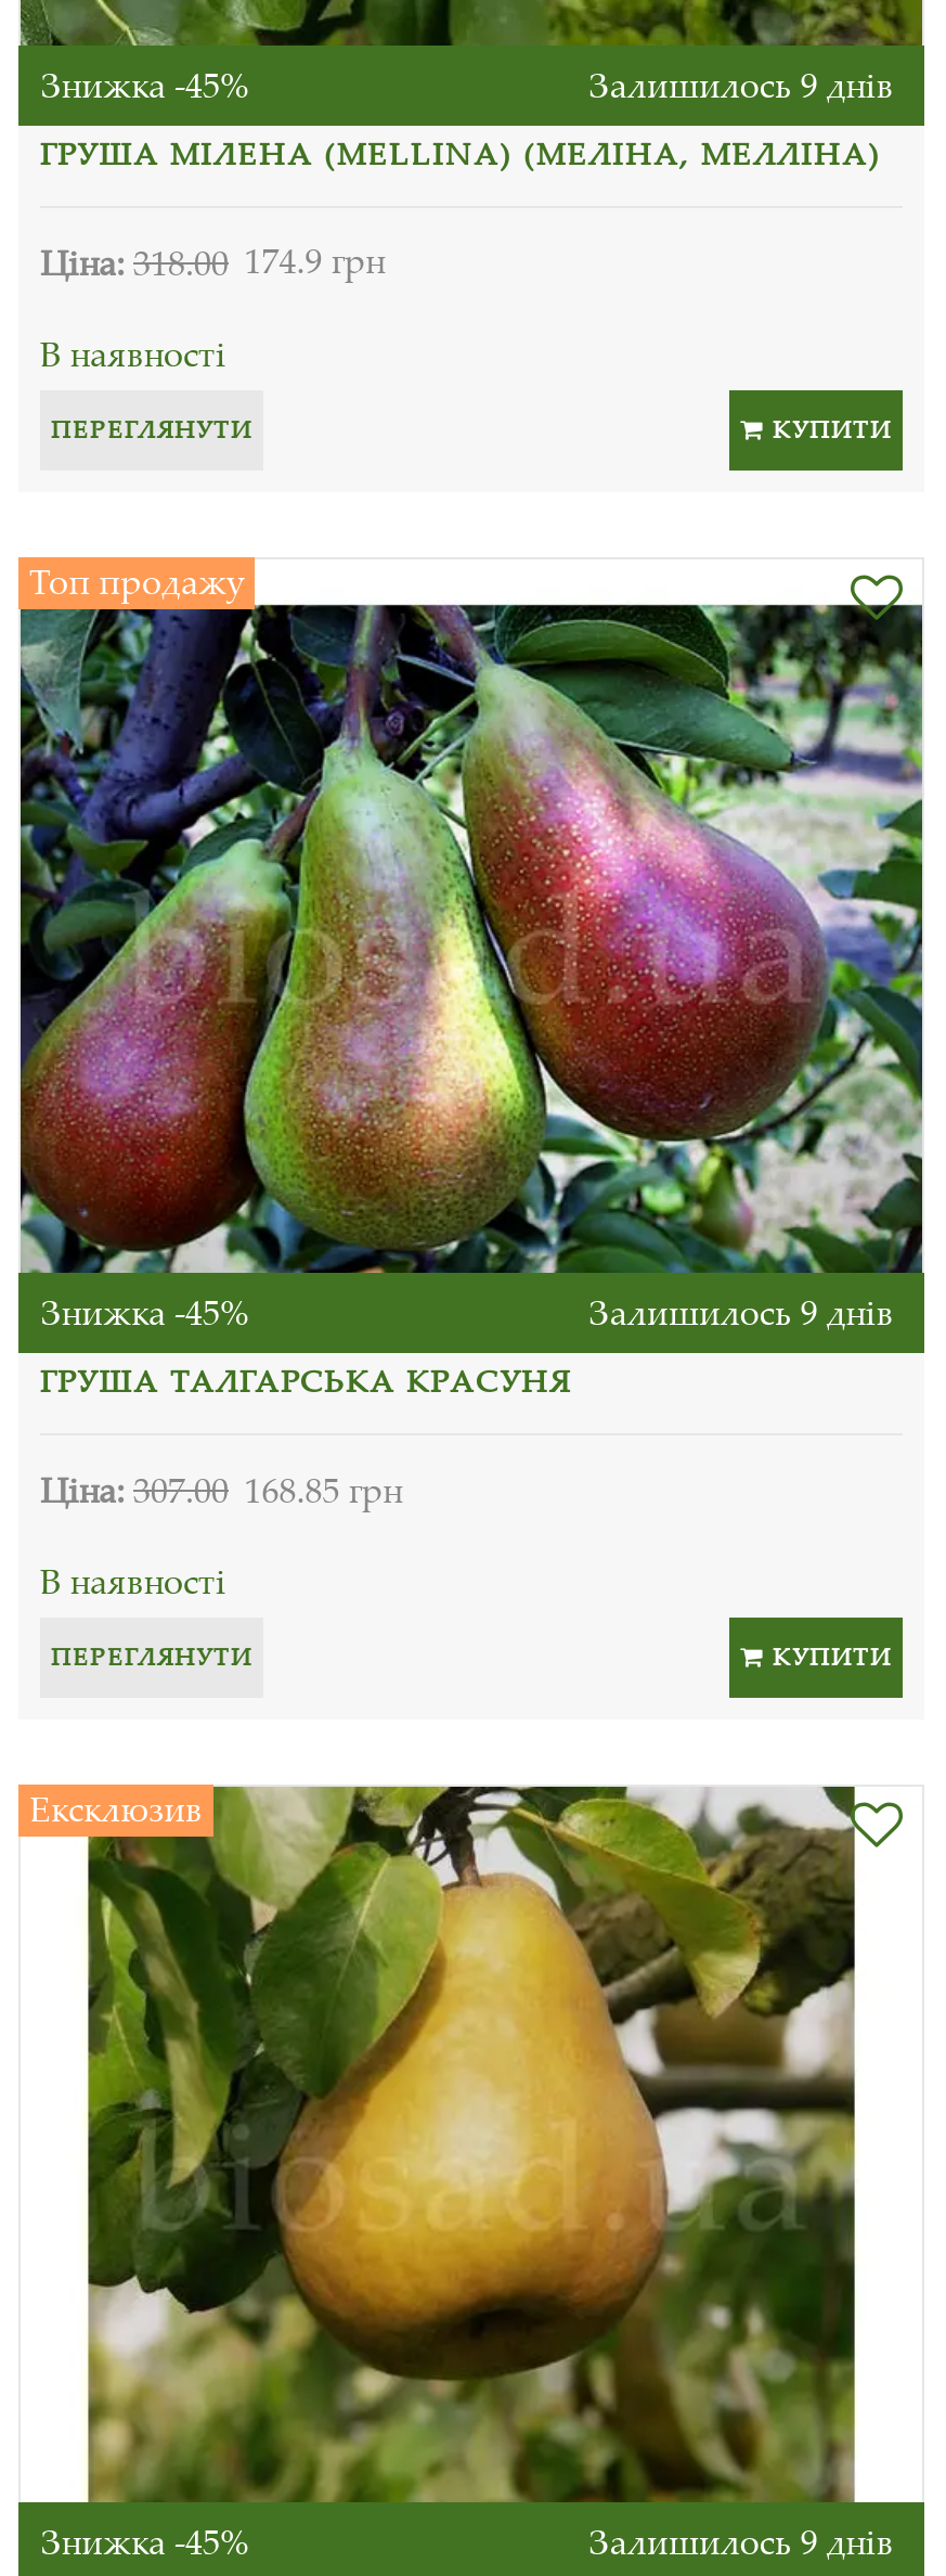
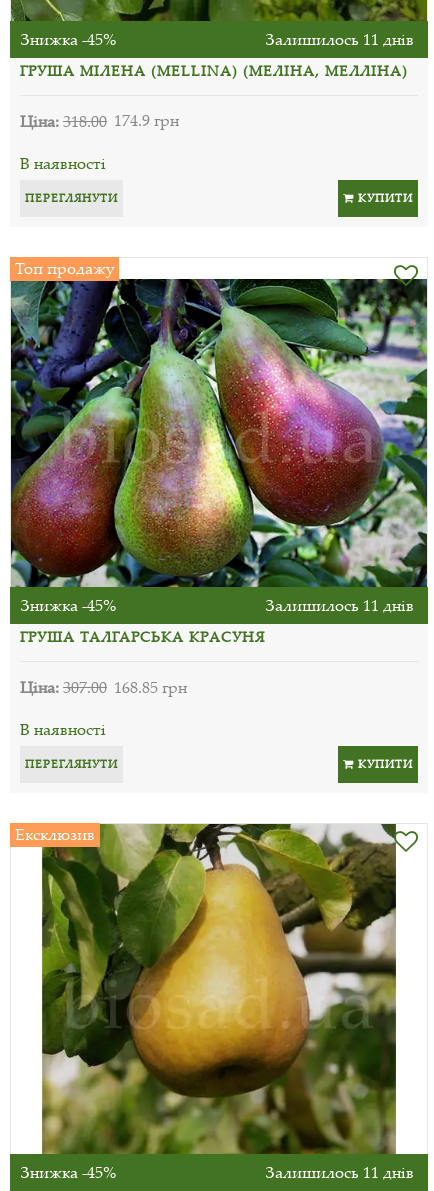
[588,60,894,107] Залишилось 9 днів -> [265,27,414,49] Залишилось 11 днів
[588,1288,894,1336] Залишилось 9 днів -> [265,594,414,616] Залишилось 11 днів
[588,2517,894,2565] Залишилось 9 днів -> [265,1161,414,1183] Залишилось 11 днів

